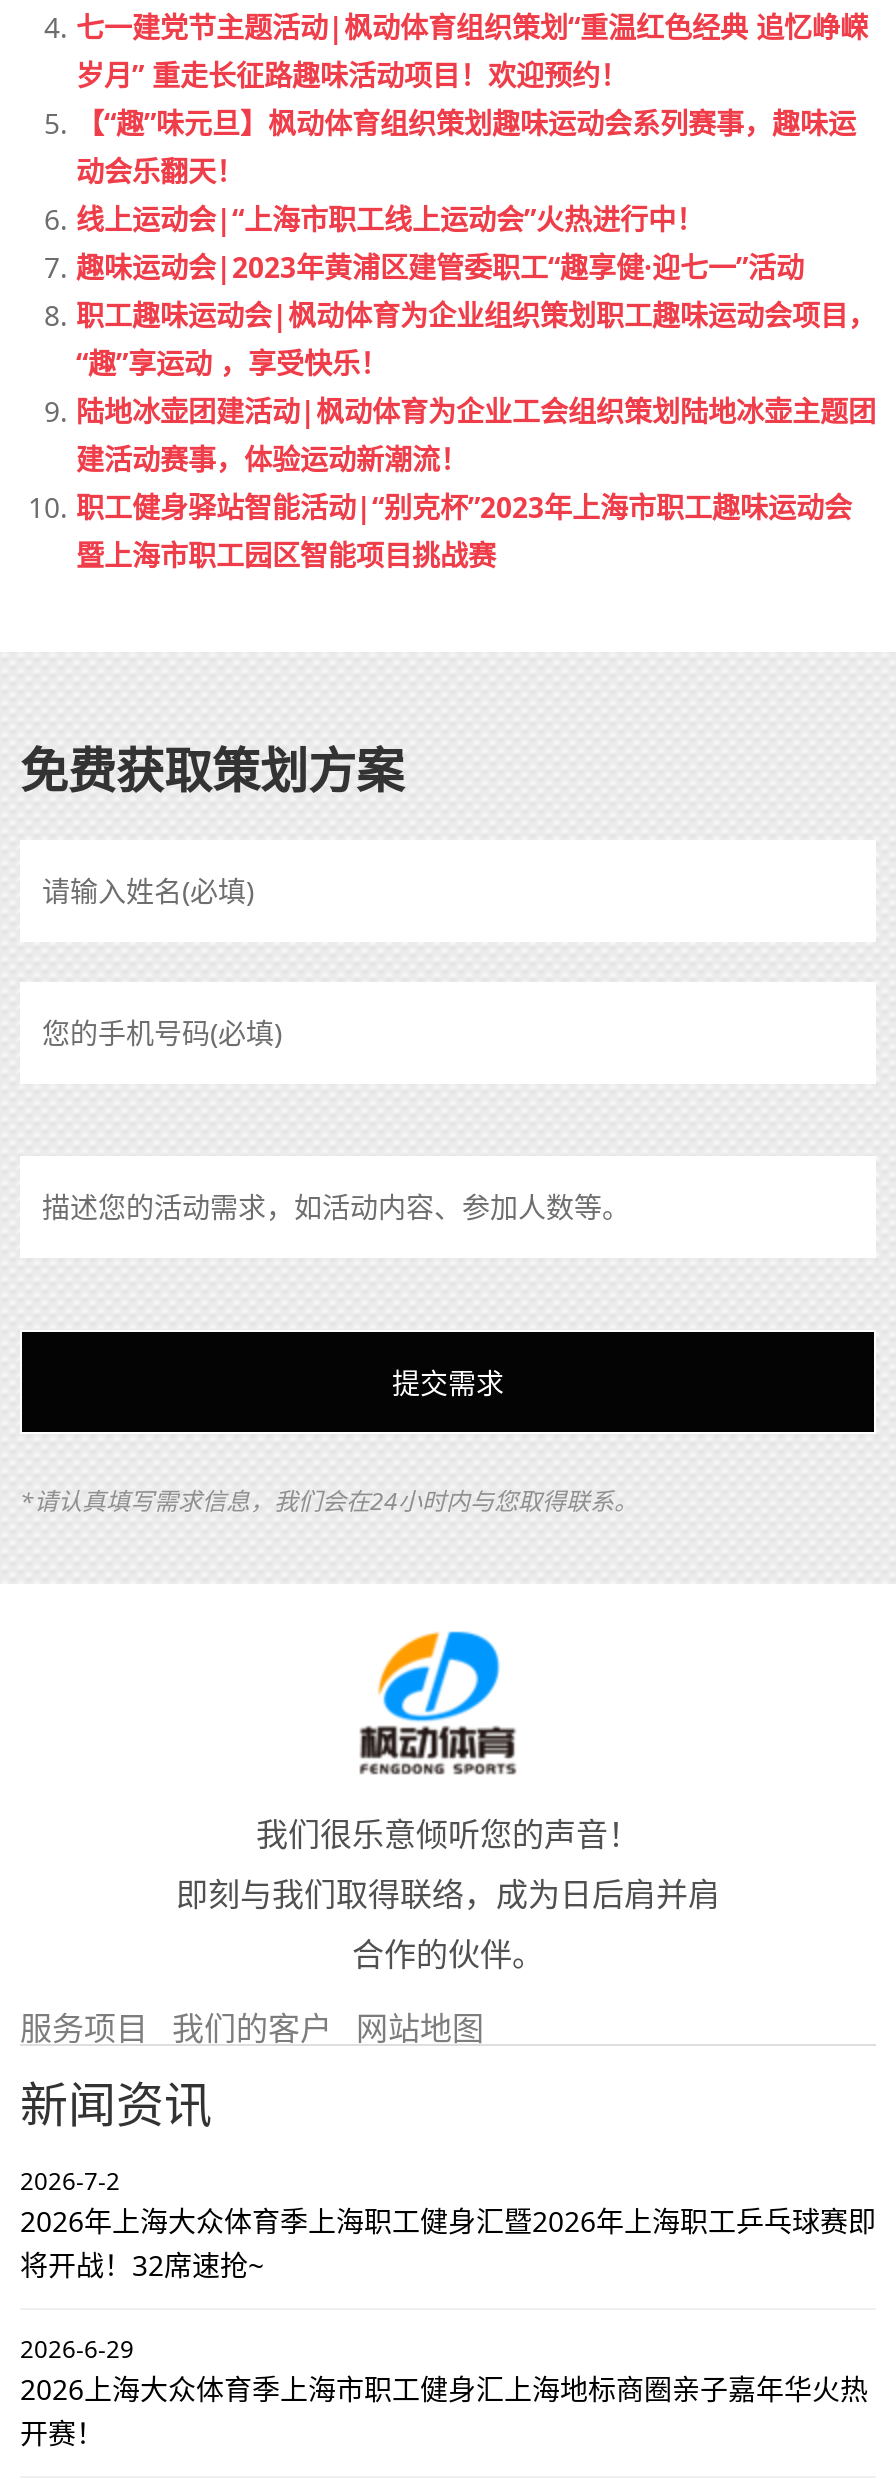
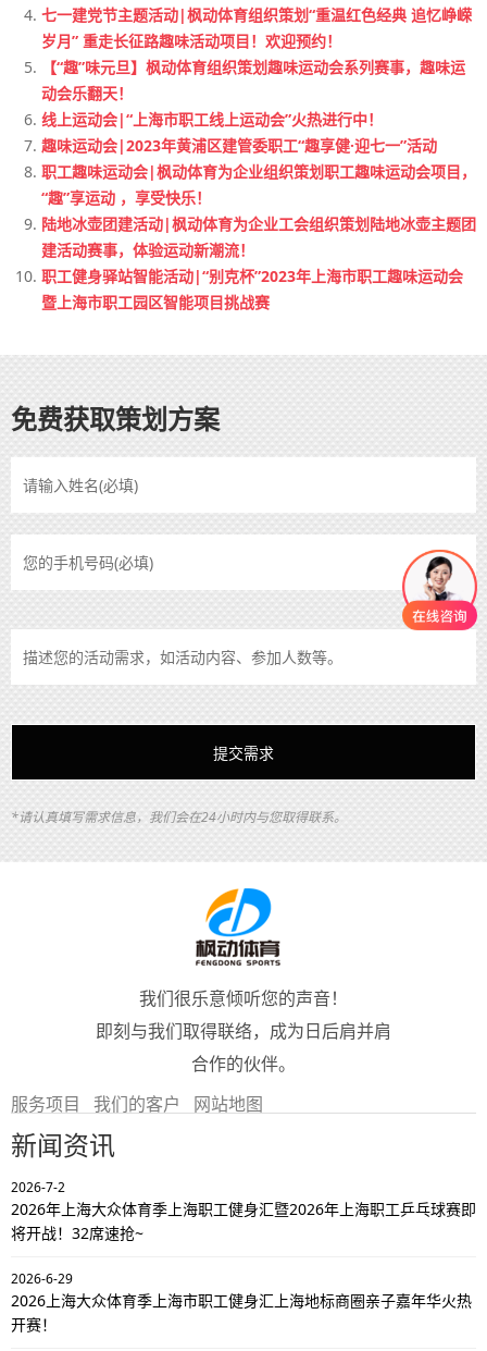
none -> [401,549,478,631] [image]

